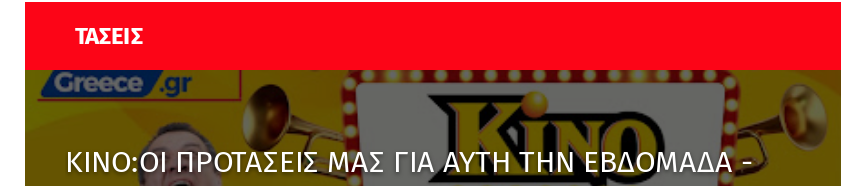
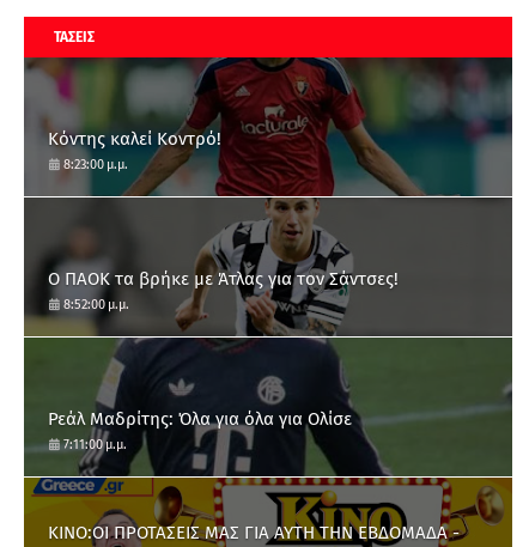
none -> [23,57,513,479] [image] | Κόντης καλεί Κοντρό! | 8:23:00 μ.μ.
none -> [48,268,399,313] Ο ΠΑΟΚ τα βρήκε με Άτλας για τον Σάντσες! | 8:52:00 μ.μ.
none -> [48,408,352,453] Ρεάλ Μαδρίτης: Όλα για όλα για Ολίσε | 7:11:00 μ.μ.

